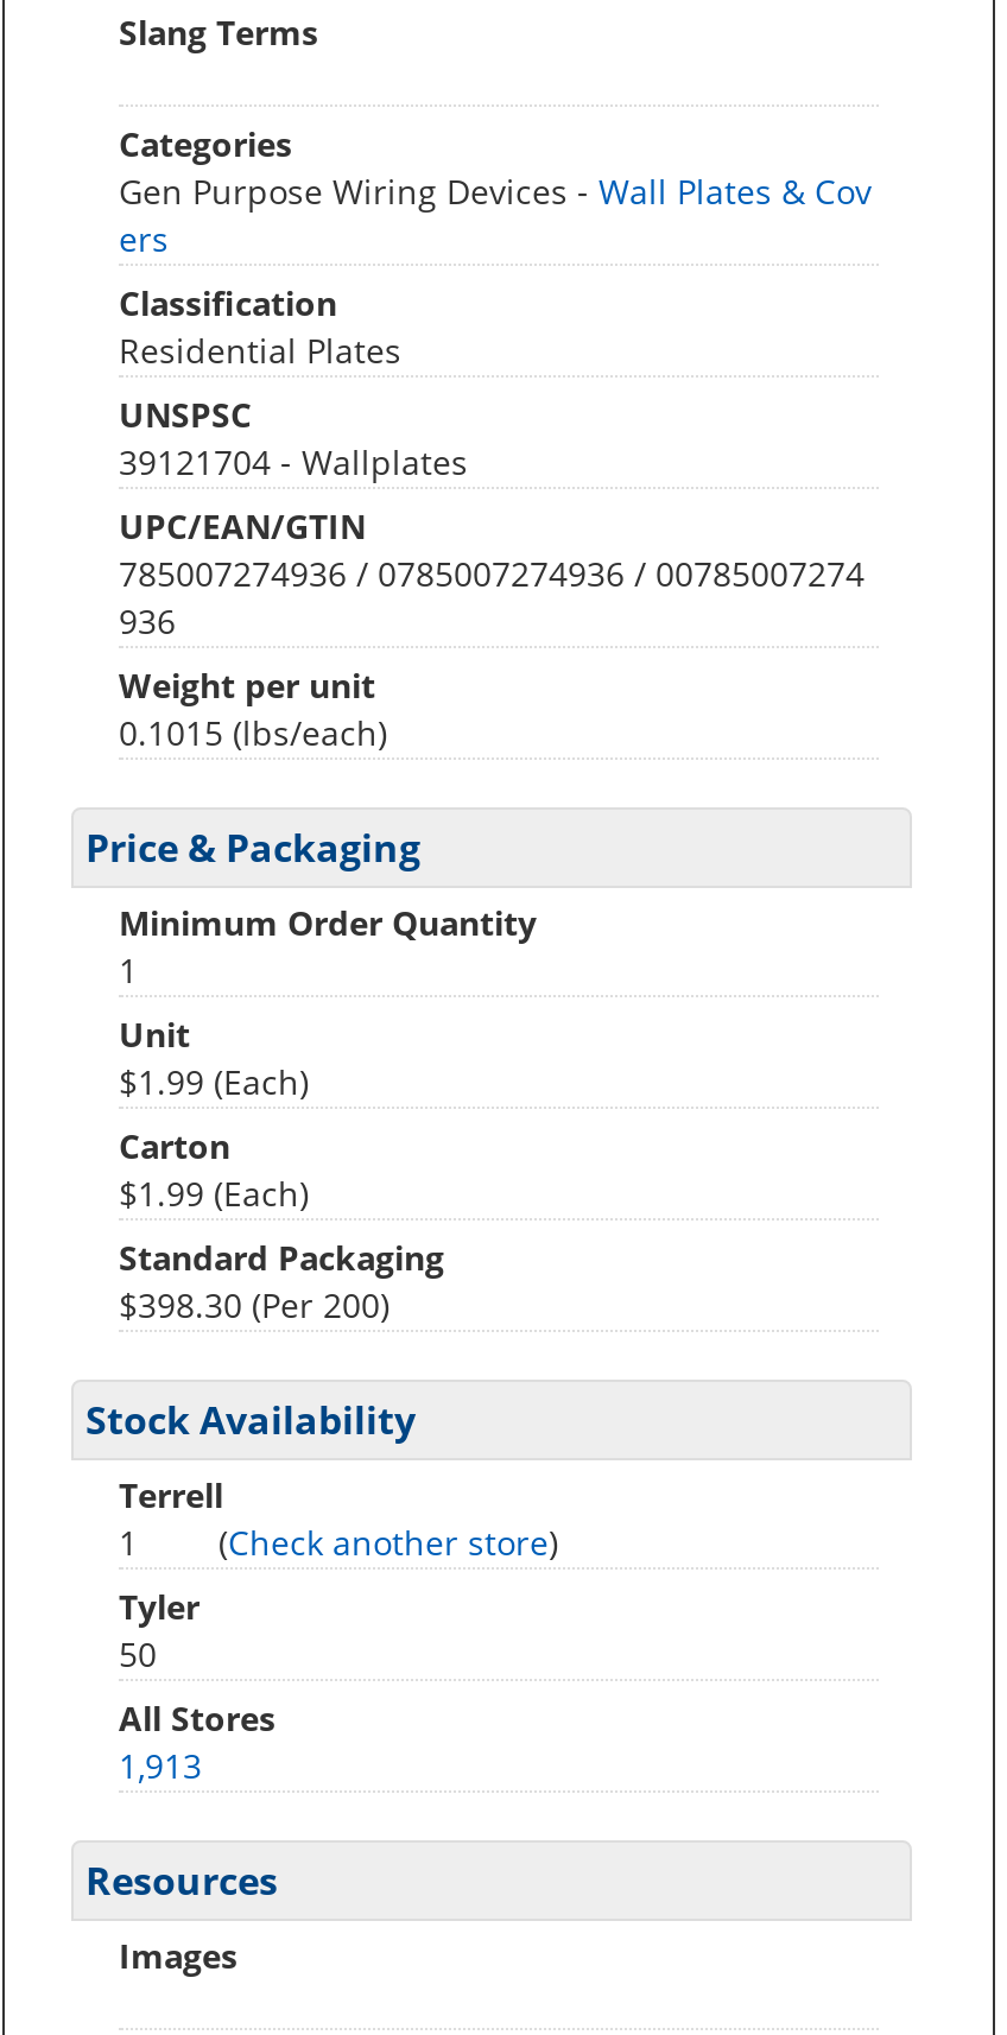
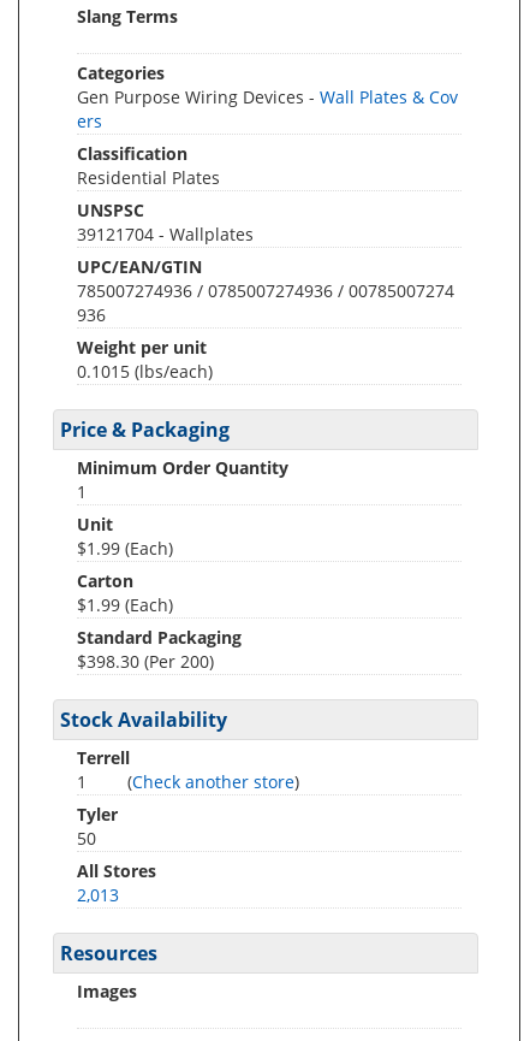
[119,1744,202,1789] 1,913 -> [77,884,119,907] 2,013

